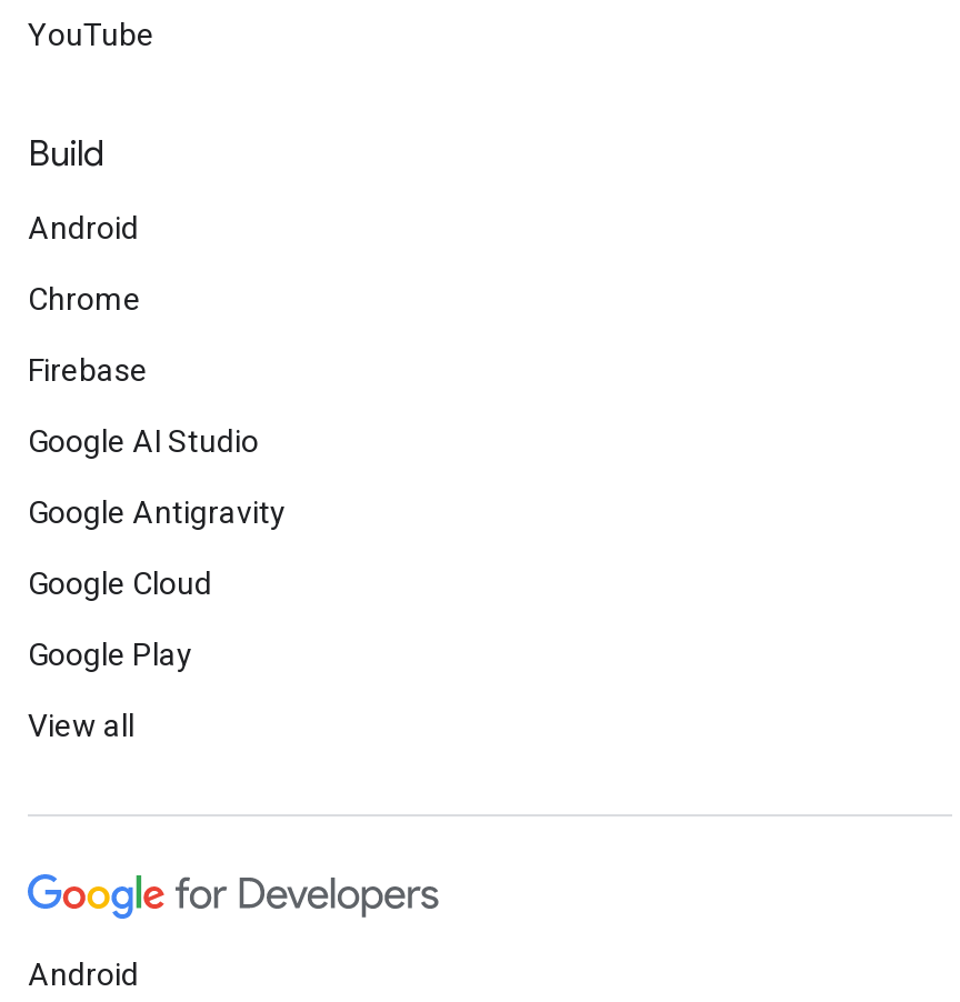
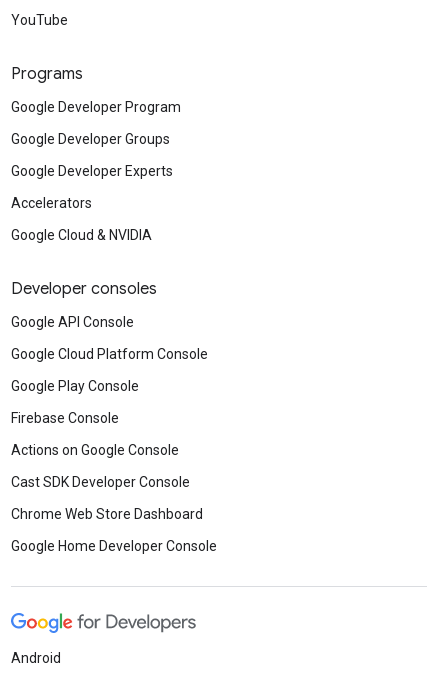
[28,132,286,743] Build | Android | Chrome | Firebase | Google AI Studio | Google Antigravity | Google Cloud | Google Play | View all -> [11,64,217,554] Programs | Google Developer Program | Google Developer Groups | Google Developer Experts | Accelerators | Google Cloud & NVIDIA | Developer consoles | Google API Console | Google Cloud Platform Console | Google Play Console | Firebase Console | Actions on Google Console | Cast SDK Developer Console | Chrome Web Store Dashboard | Google Home Developer Console

